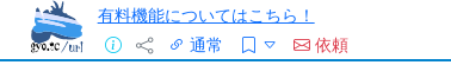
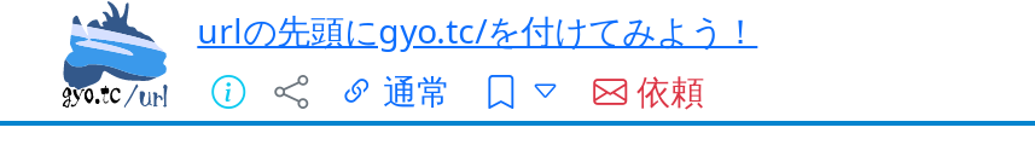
[97,4,315,26] 有料機能についてはこちら！ -> [197,7,758,53] urlの先頭にgyo.tc/を付けてみよう！

